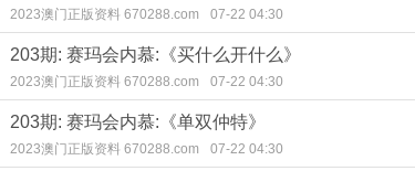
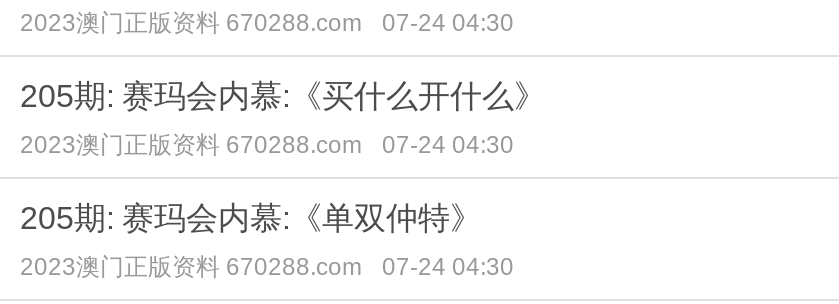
[10,7,283,22] 2023澳门正版资料 670288.com 07-22 04:30 -> [20,9,514,37] 2023澳门正版资料 670288.com 07-24 04:30
[10,45,301,64] 203期: 赛玛会内慕:《买什么开什么》 -> [20,79,546,113] 205期: 赛玛会内慕:《买什么开什么》
[10,74,283,89] 2023澳门正版资料 670288.com 07-22 04:30 -> [20,131,514,159] 2023澳门正版资料 670288.com 07-24 04:30
[10,113,266,131] 203期: 赛玛会内慕:《单双仲特》 -> [20,201,482,235] 205期: 赛玛会内慕:《单双仲特》
[10,141,283,157] 2023澳门正版资料 670288.com 07-22 04:30 -> [20,253,514,281] 2023澳门正版资料 670288.com 07-24 04:30

